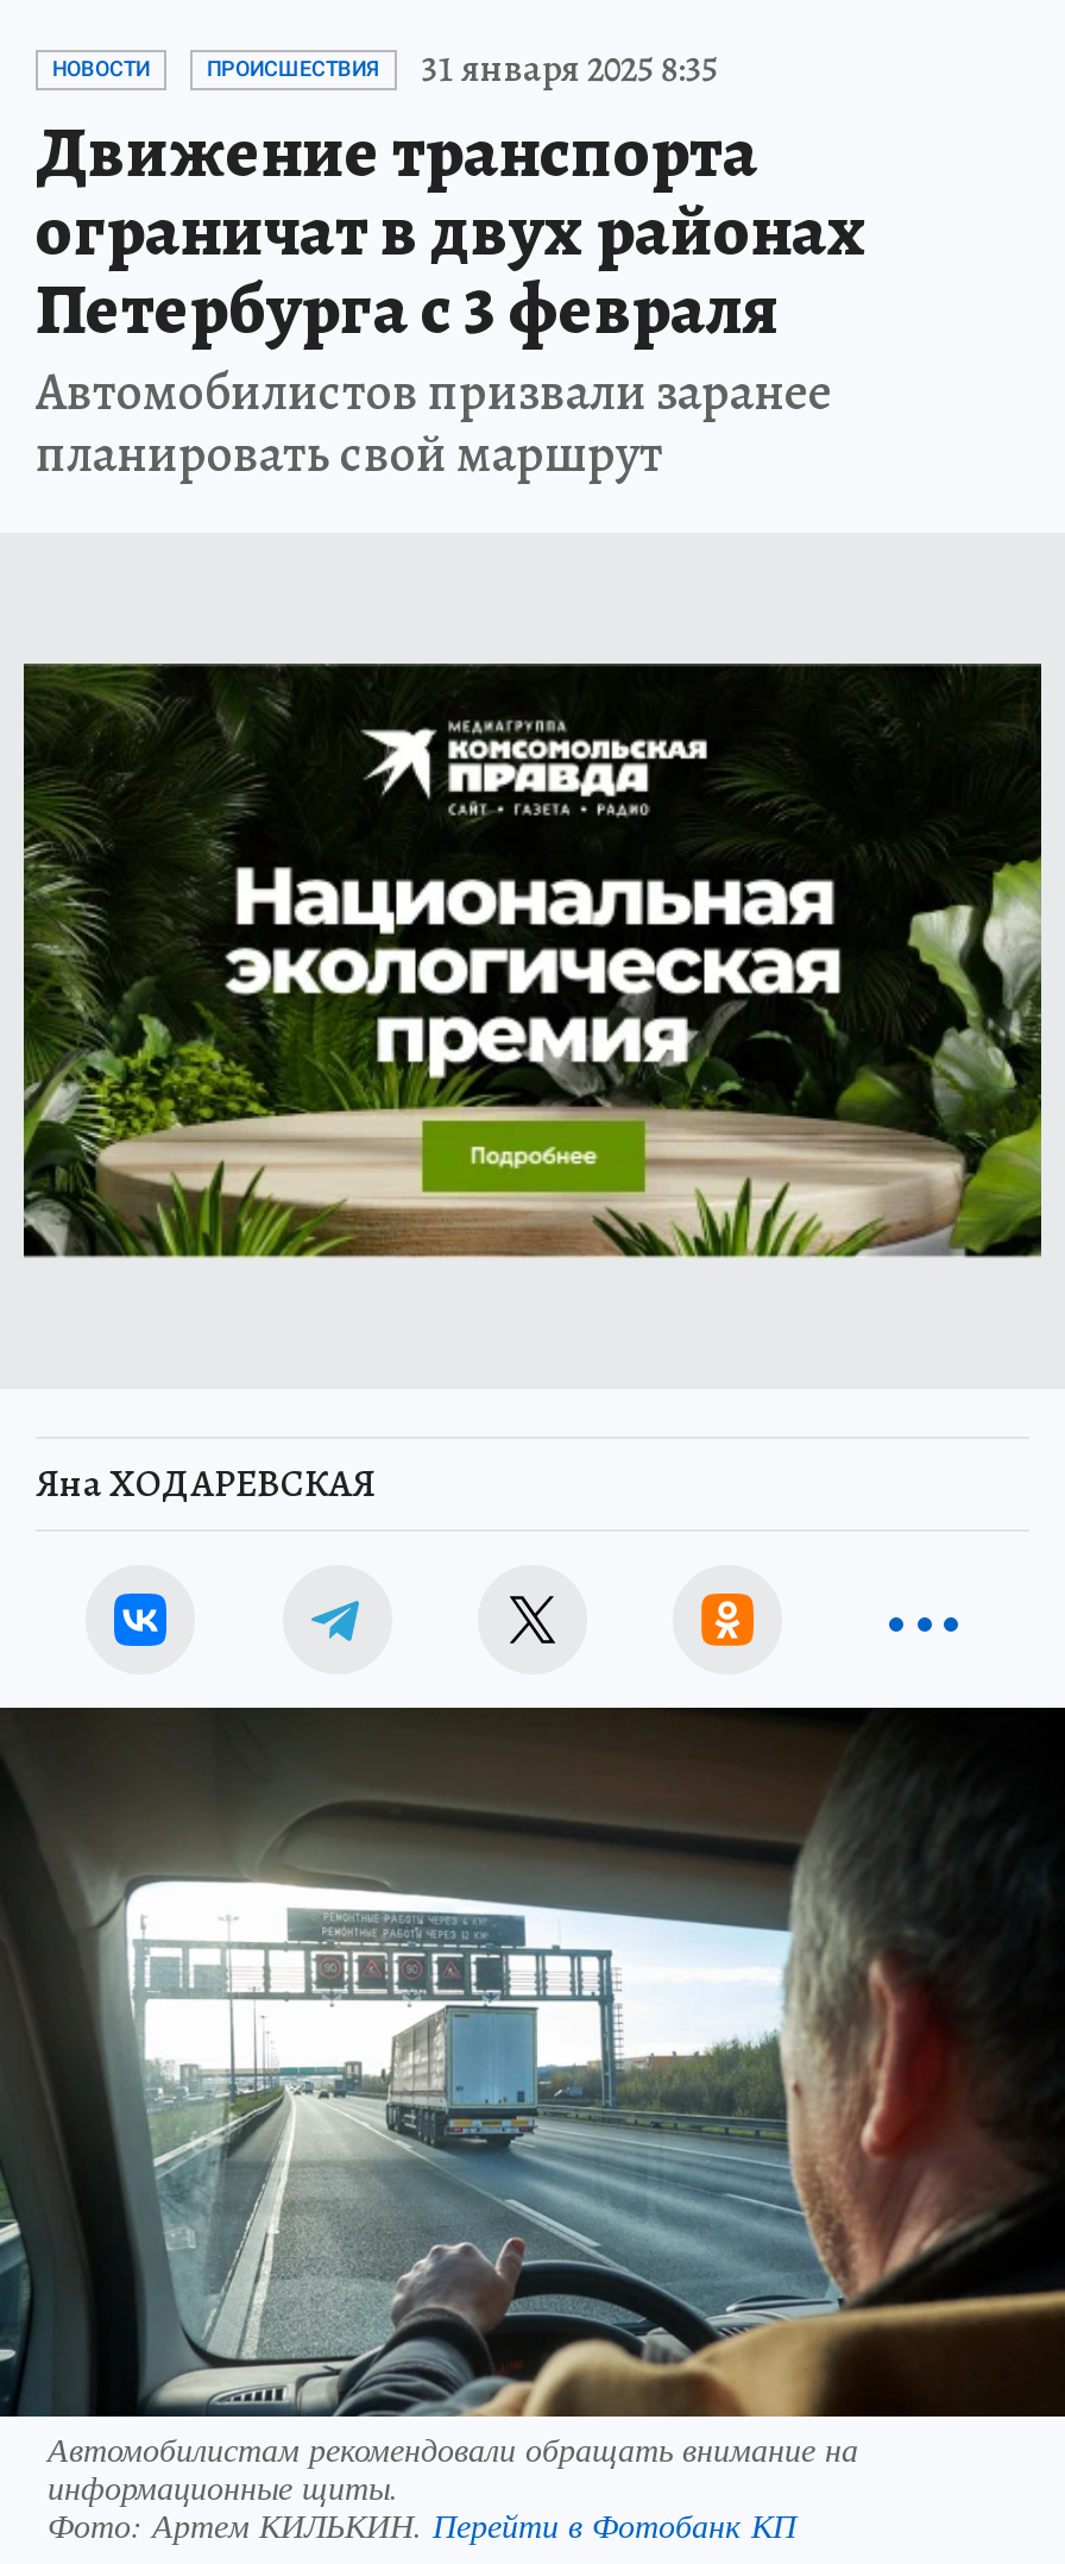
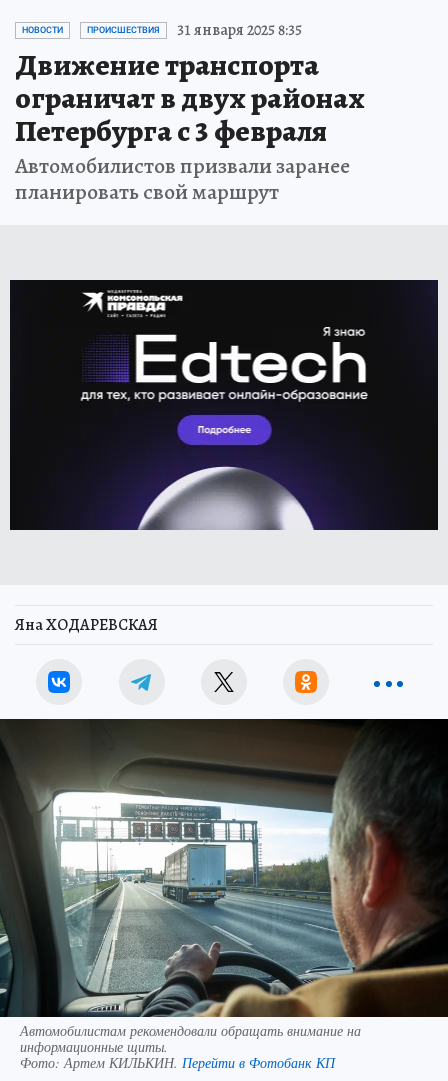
[21,664,1044,1261] [image] -> [9,280,439,531] [image]

